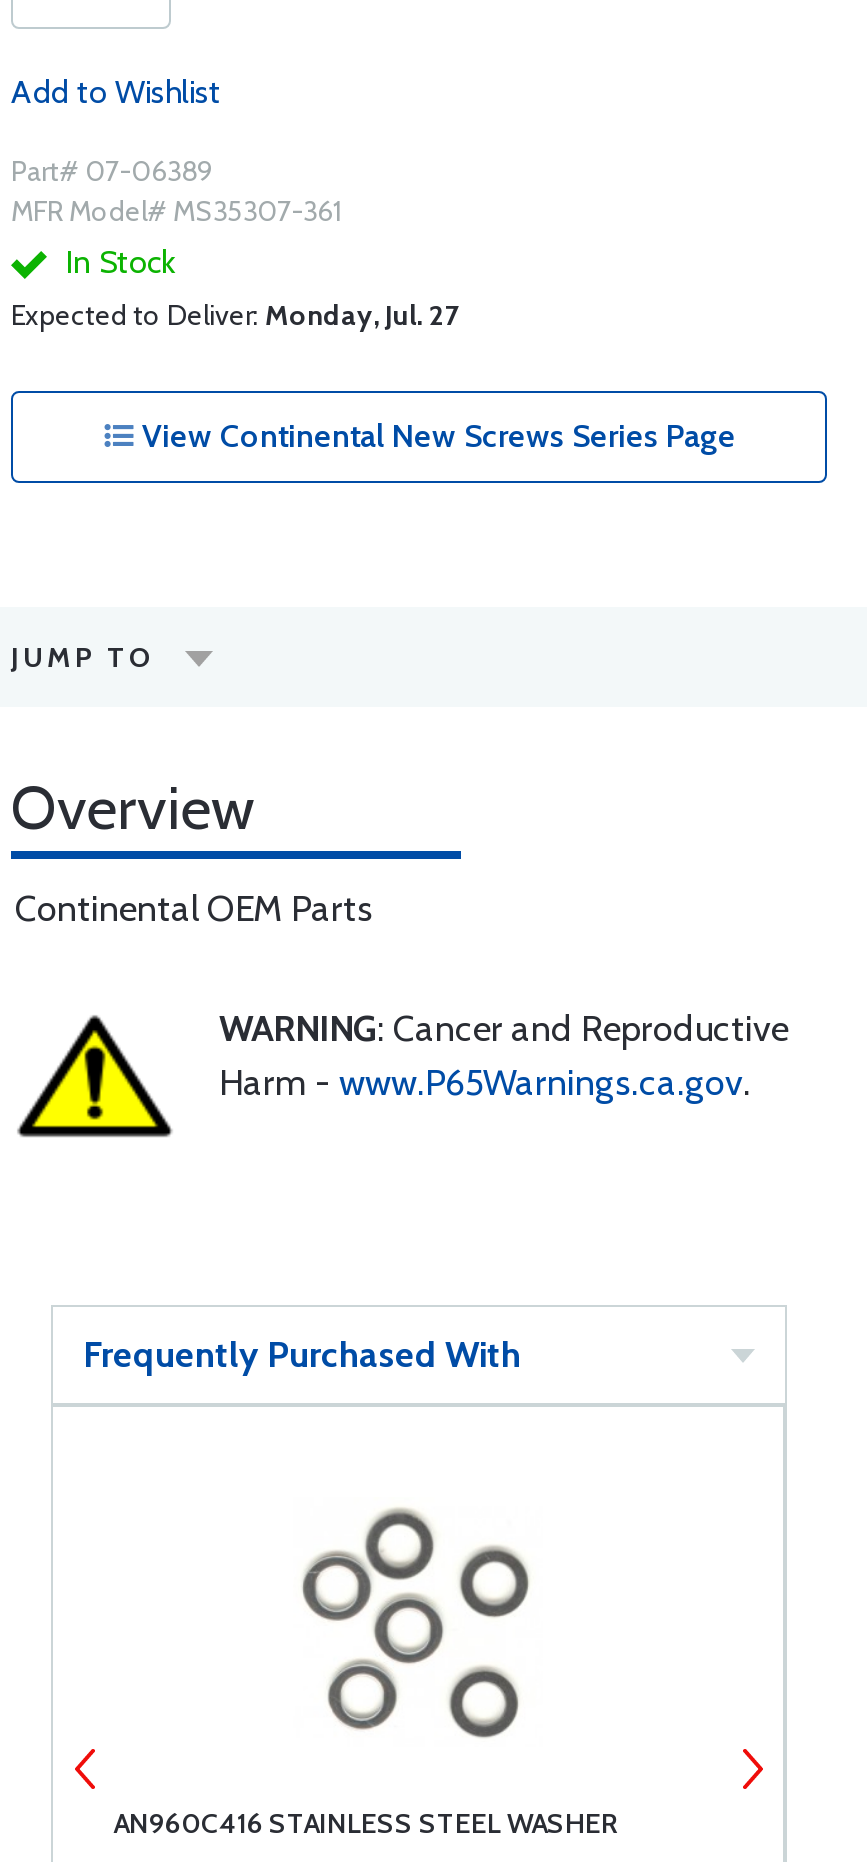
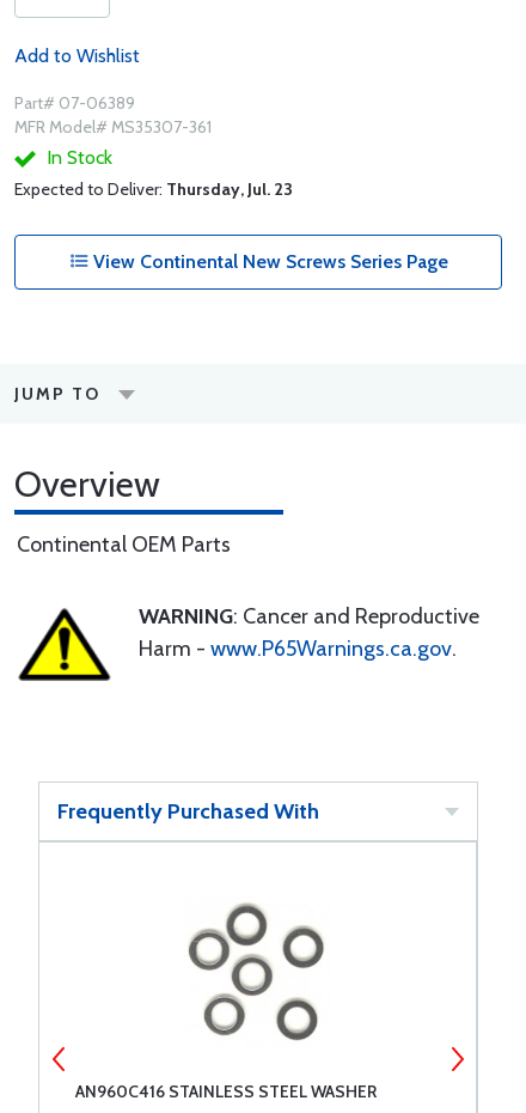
[11,297,459,333] Expected to Deliver: Monday, Jul. 27 -> [14,178,293,200] Expected to Deliver: Thursday, Jul. 23

